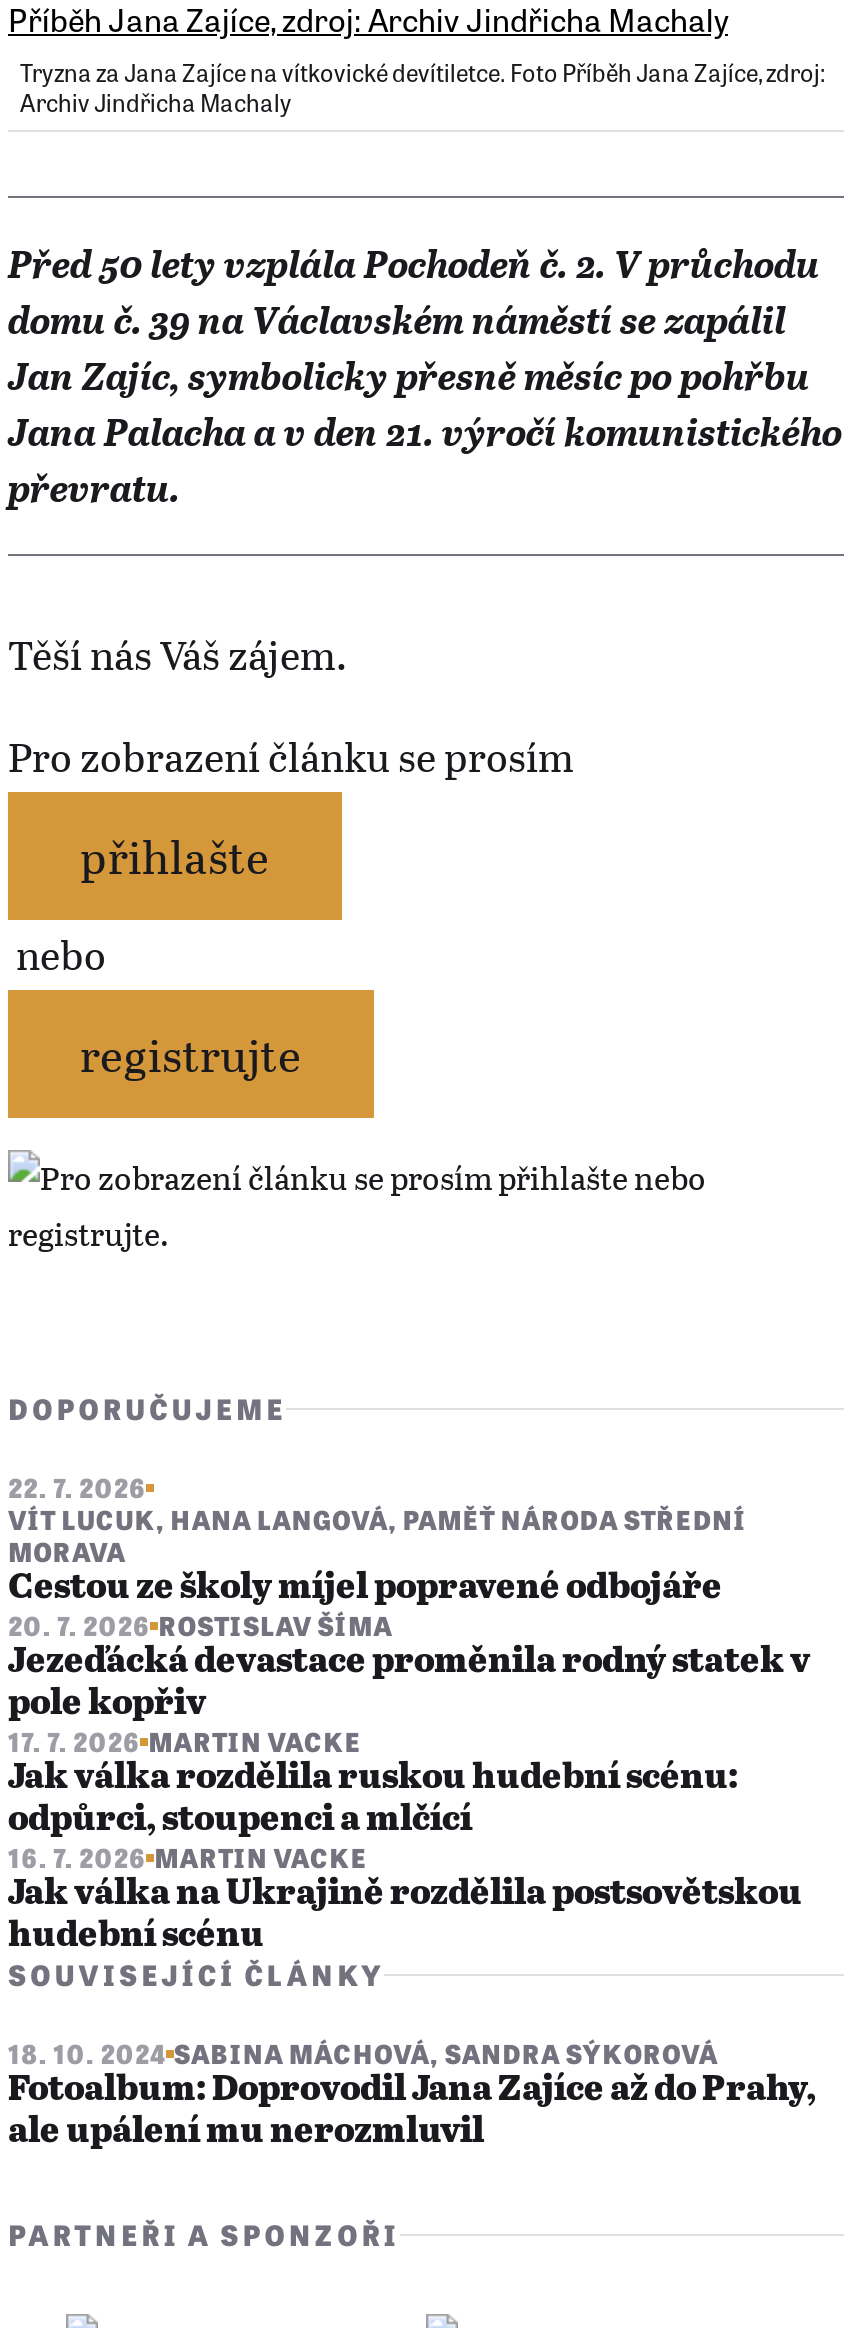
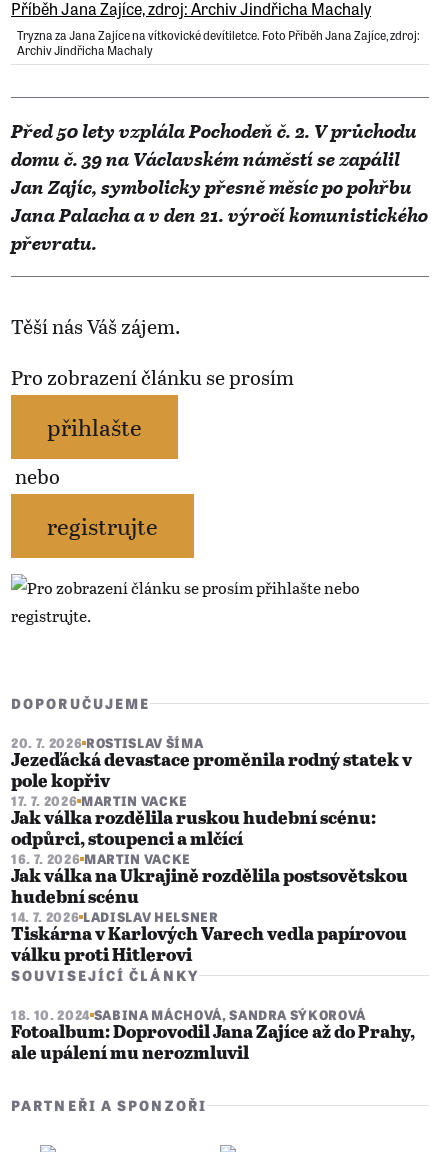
[8,1469,747,1609] 22. 7. 2026 | VÍT LUCUK, HANA LANGOVÁ, PAMĚŤ NÁRODA STŘEDNÍ | MORAVA | Cestou ze školy míjel popravené odbojáře -> none
moved [8,1607,810,1957] -> [11,733,412,908]: 20. 7. 2026 ROSTISLAV ŠÍMA | Jezeďácká devastace proměnila rodný statek v | pole kopřiv | ... | Jak válka na Ukrajině rozdělila postsovětskou | hudební scénu
none -> [11,907,407,966] 14. 7. 2026 LADISLAV HELSNER | Tiskárna v Karlových Varech vedla papírovou | válku proti Hitlerovi

